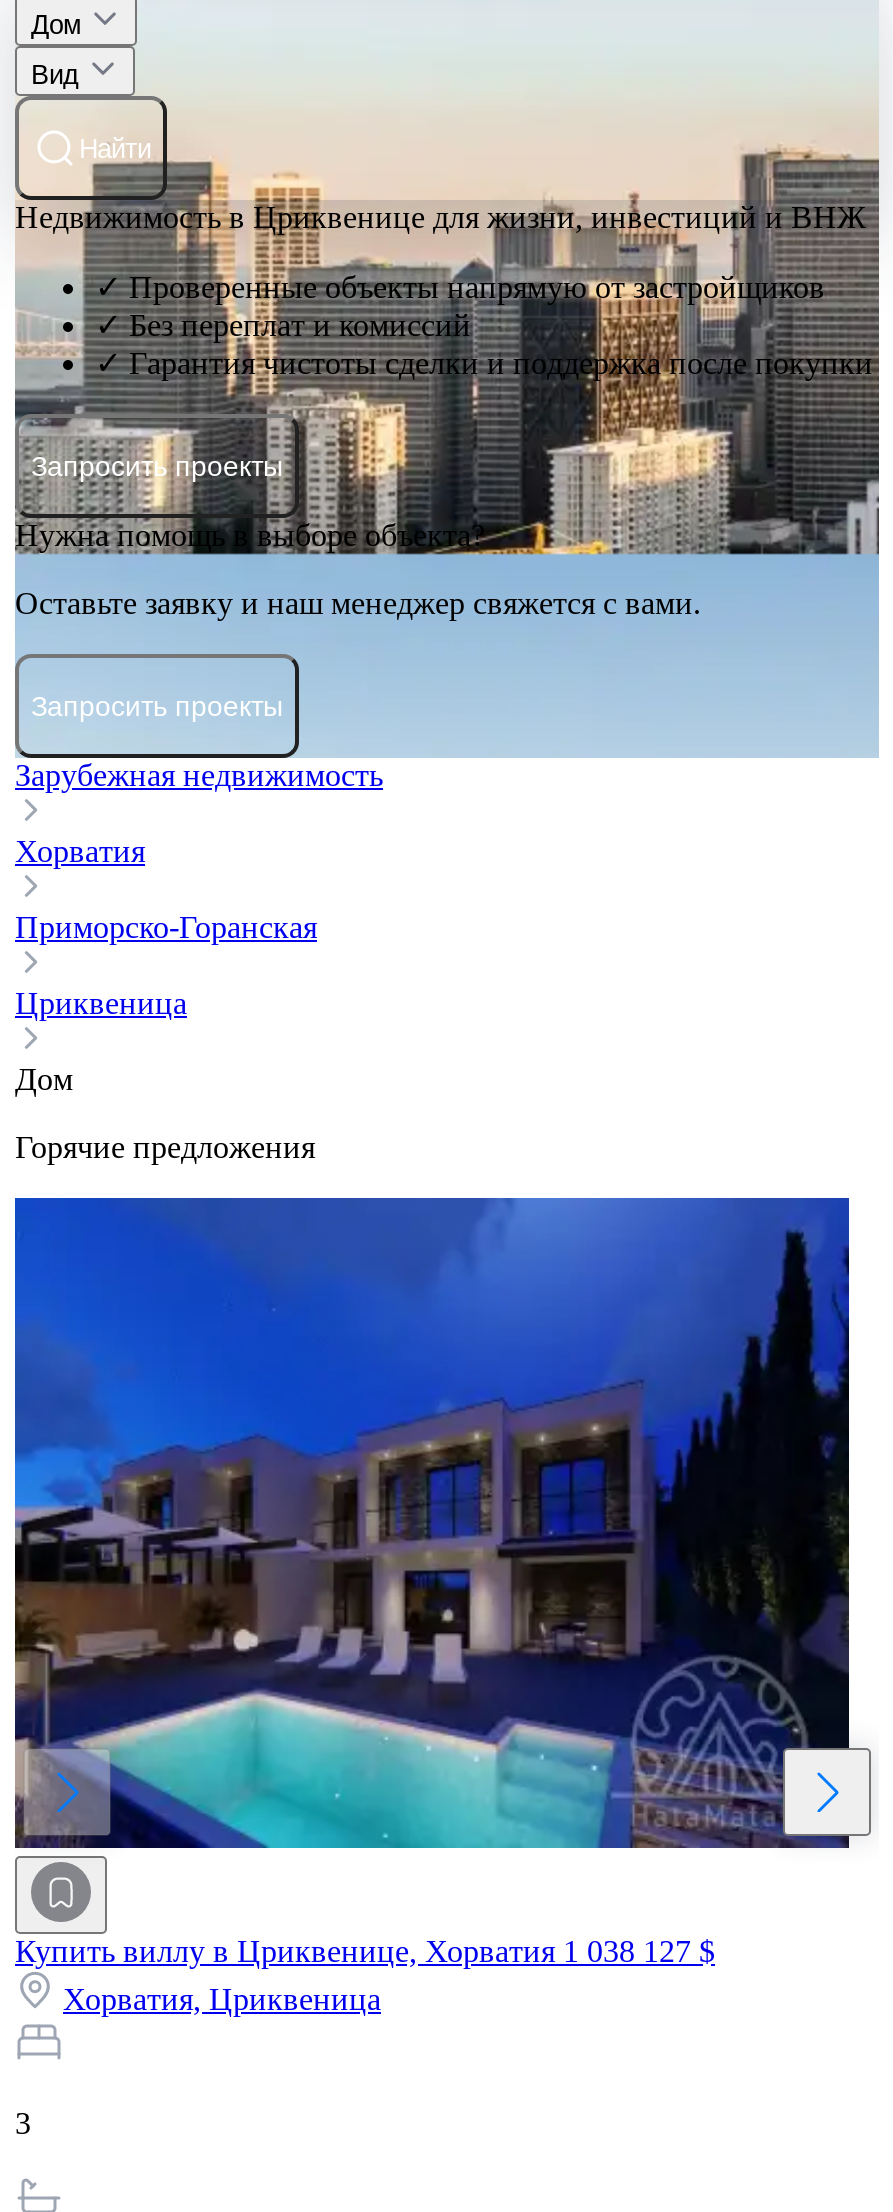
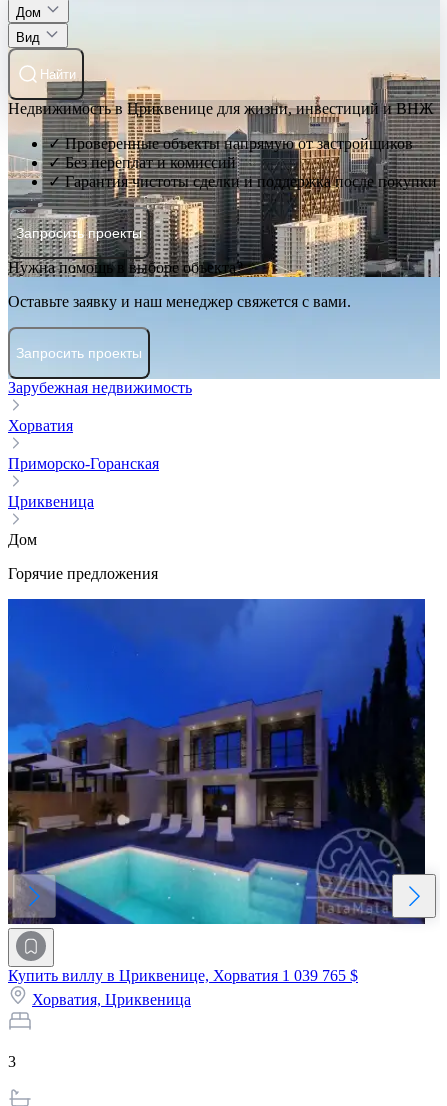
[15,1934,715,1968] Купить виллу в Цриквенице, Хорватия 1 038 127 $ -> [8,967,358,984] Купить виллу в Цриквенице, Хорватия 1 039 765 $

